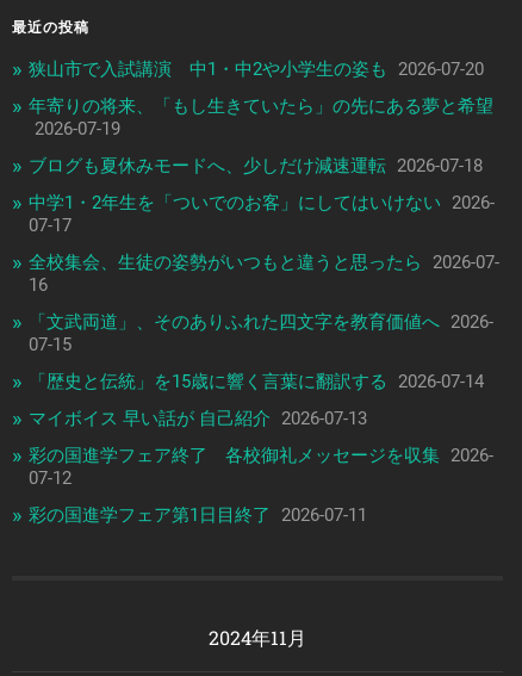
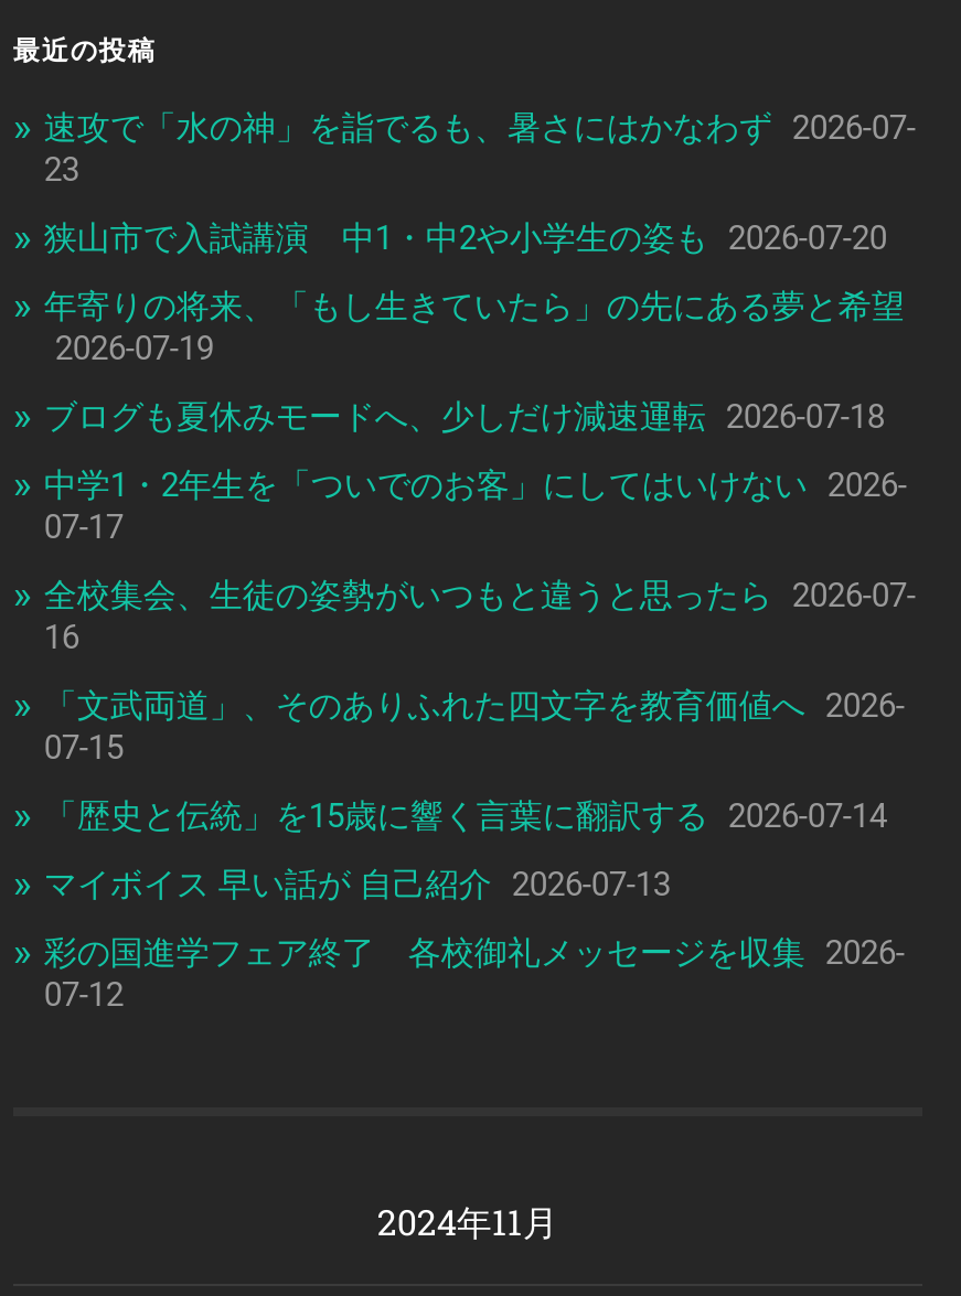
none -> [44,108,916,190] 速攻で「水の神」を詣でるも、暑さにはかなわず 2026-07- | 23
moved [28,58,499,488] -> [44,219,916,1015]: 狭山市で入試講演 中1・中2や小学生の姿も 2026-07-20 | 年寄りの将来、「もし生きていたら」の先にある夢と希望 | 2026-07-19 | ... | 彩の国進学フェア終了 各校御礼メッセージを収集 2026- | 07-12
[28,504,367,525] 彩の国進学フェア第1日目終了 2026-07-11 -> none

